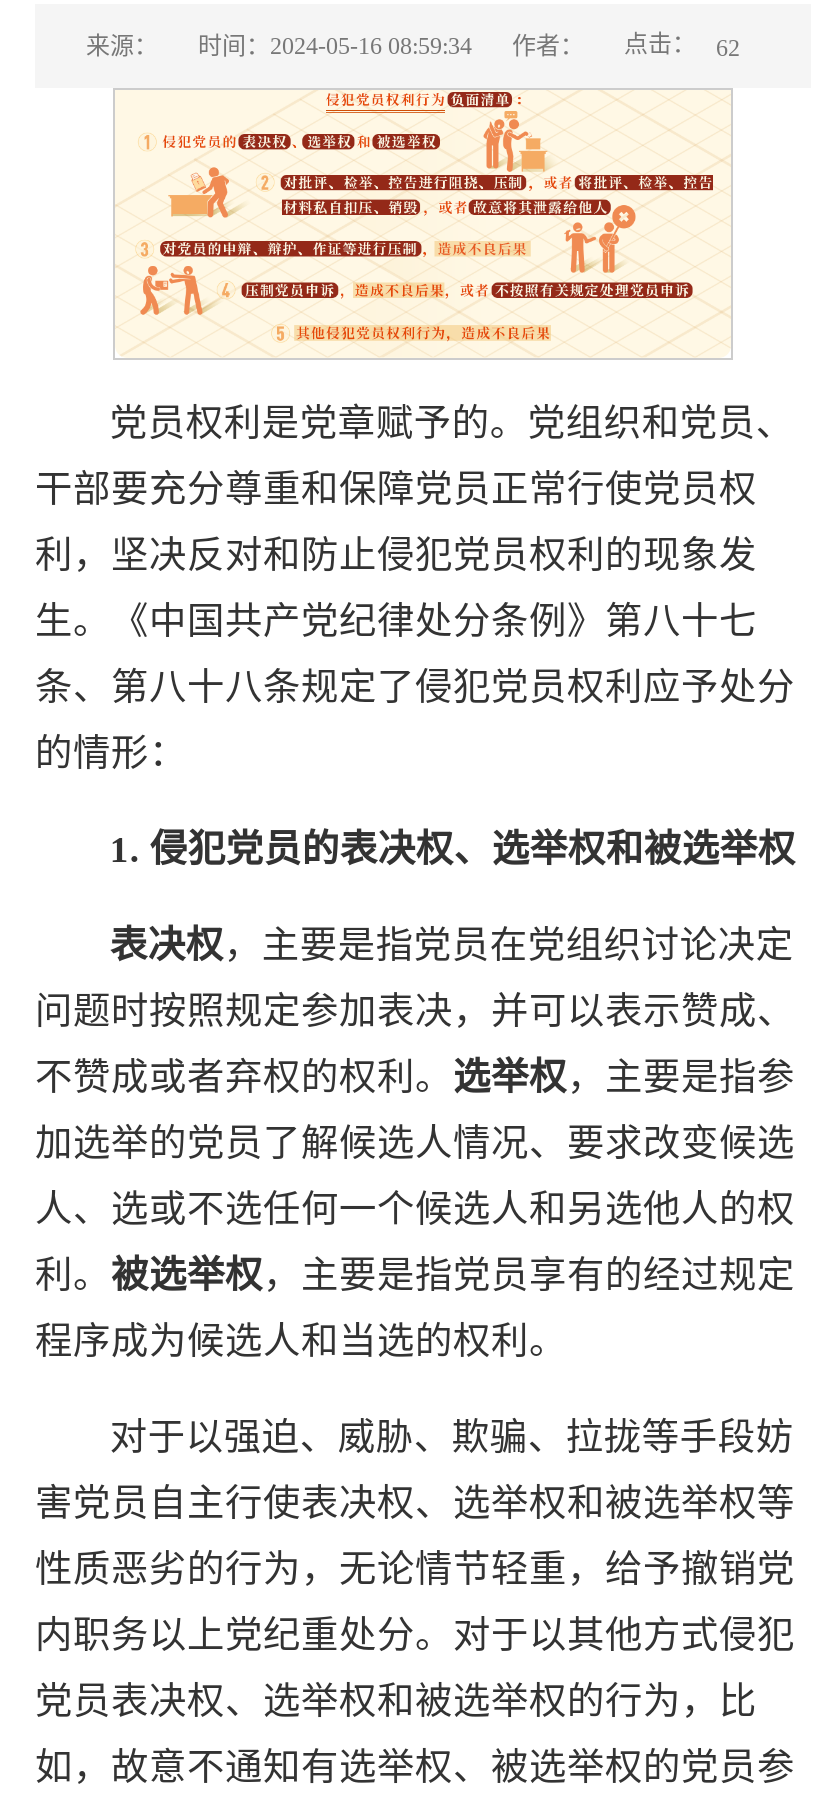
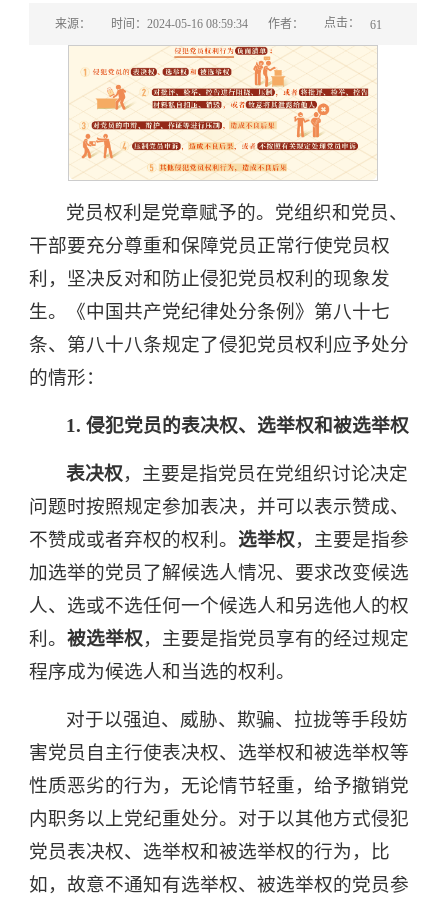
[86,31,740,61] 来源： 时间：2024-05-16 08:59:34 作者： 点击： 62 -> [54,16,381,32] 来源： 时间：2024-05-16 08:59:34 作者： 点击： 61

